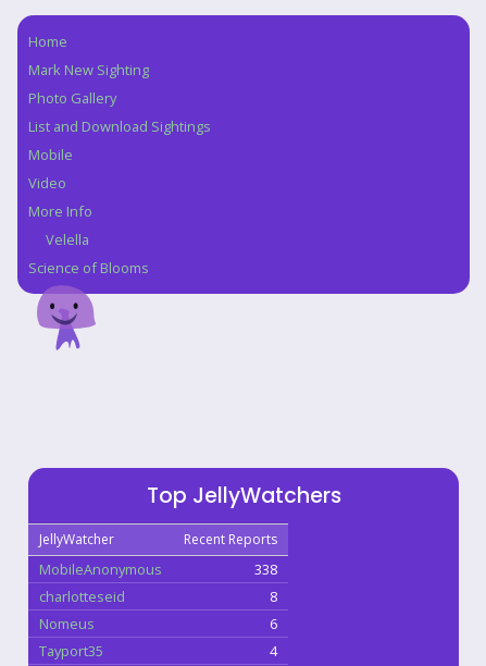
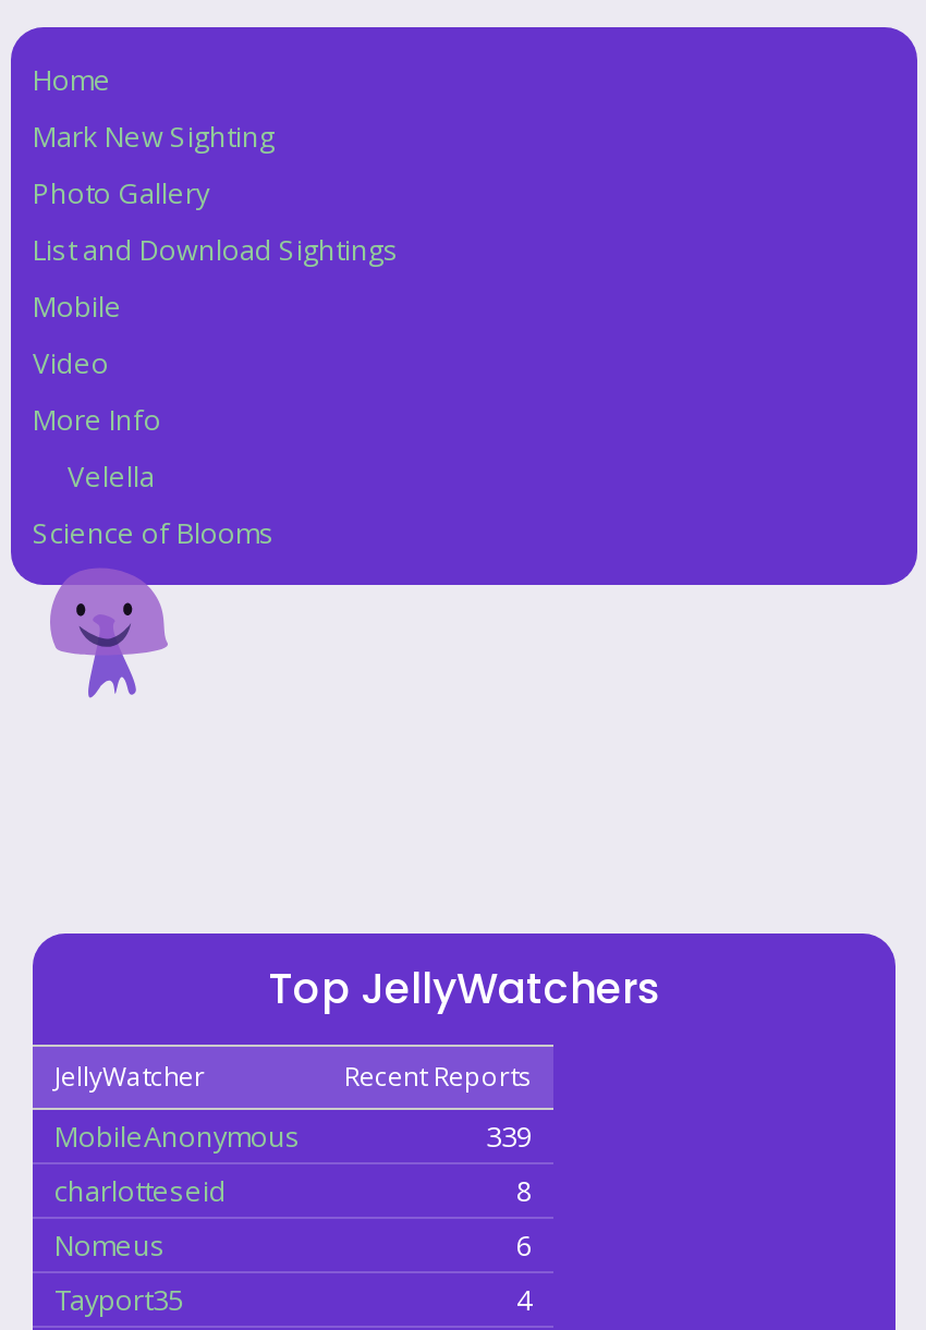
[254,559,277,579] 338 -> [486,1116,532,1155] 339

